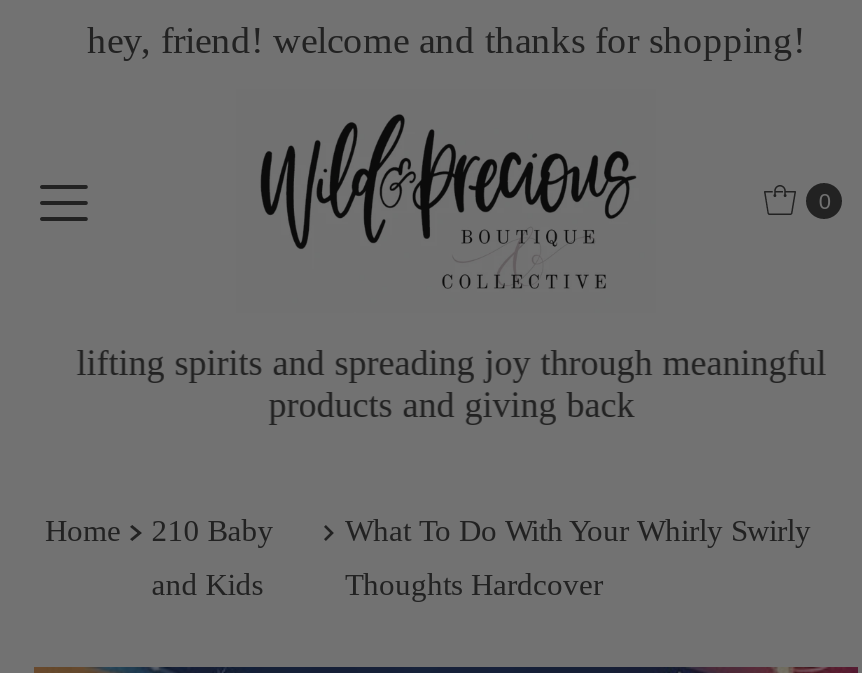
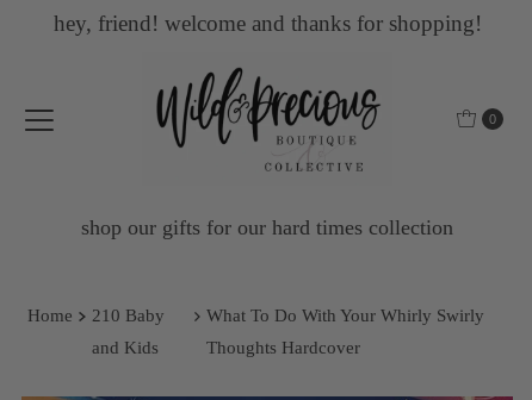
[71,342,821,424] lifting spirits and spreading joy through meaningful | products and giving back -> [81,215,453,239] shop our gifts for our hard times collection

